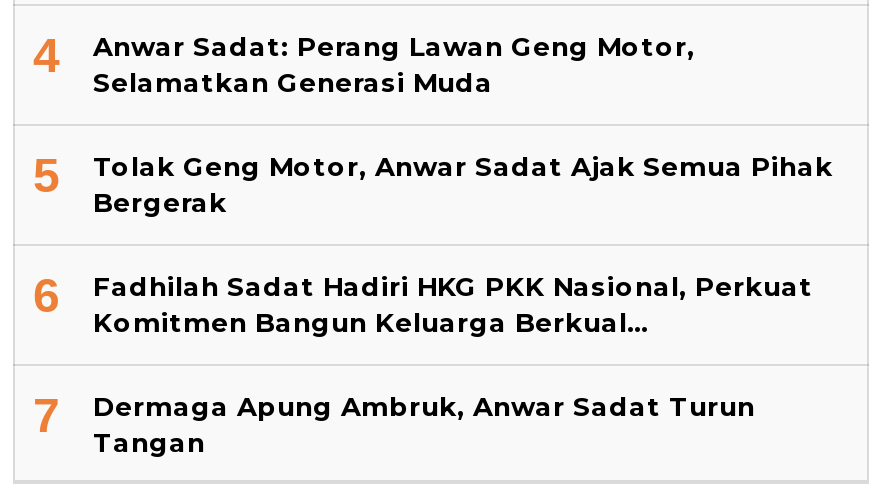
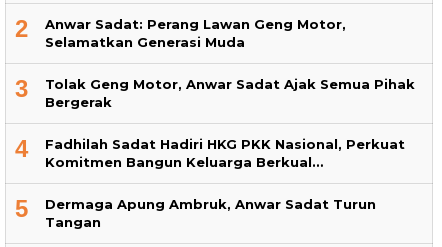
[33,28,695,98] 4 Anwar Sadat: Perang Lawan Geng Motor, Selamatkan Generasi Muda -> [15,15,346,50] 2 Anwar Sadat: Perang Lawan Geng Motor, Selamatkan Generasi Muda
[33,148,833,218] 5 Tolak Geng Motor, Anwar Sadat Ajak Semua Pihak Bergerak -> [15,75,415,110] 3 Tolak Geng Motor, Anwar Sadat Ajak Semua Pihak Bergerak
[33,268,813,338] 6 Fadhilah Sadat Hadiri HKG PKK Nasional, Perkuat Komitmen Bangun Keluarga Berkual… -> [15,135,405,170] 4 Fadhilah Sadat Hadiri HKG PKK Nasional, Perkuat Komitmen Bangun Keluarga Berkual…
[33,388,755,458] 7 Dermaga Apung Ambruk, Anwar Sadat Turun Tangan -> [15,195,376,230] 5 Dermaga Apung Ambruk, Anwar Sadat Turun Tangan

